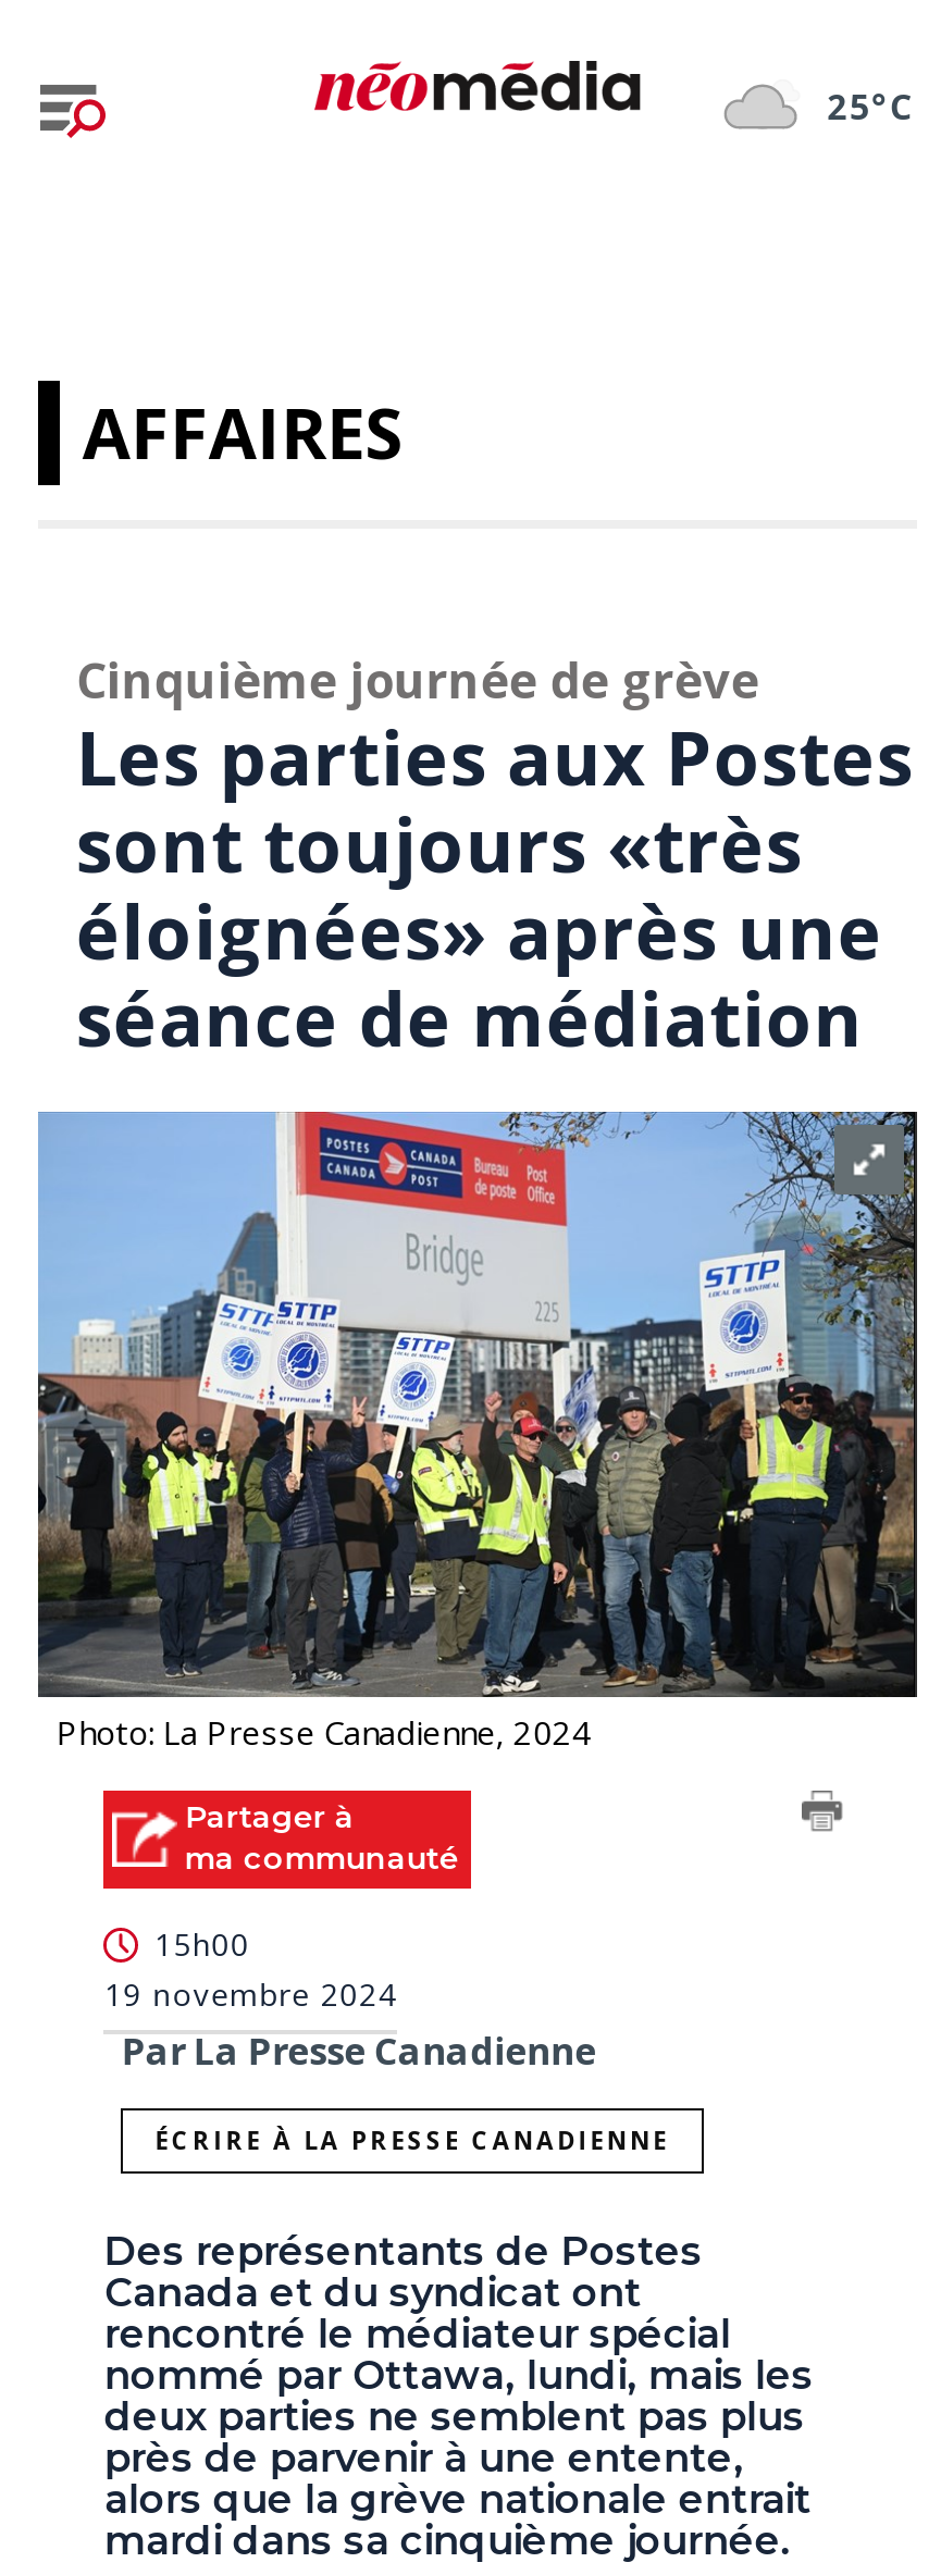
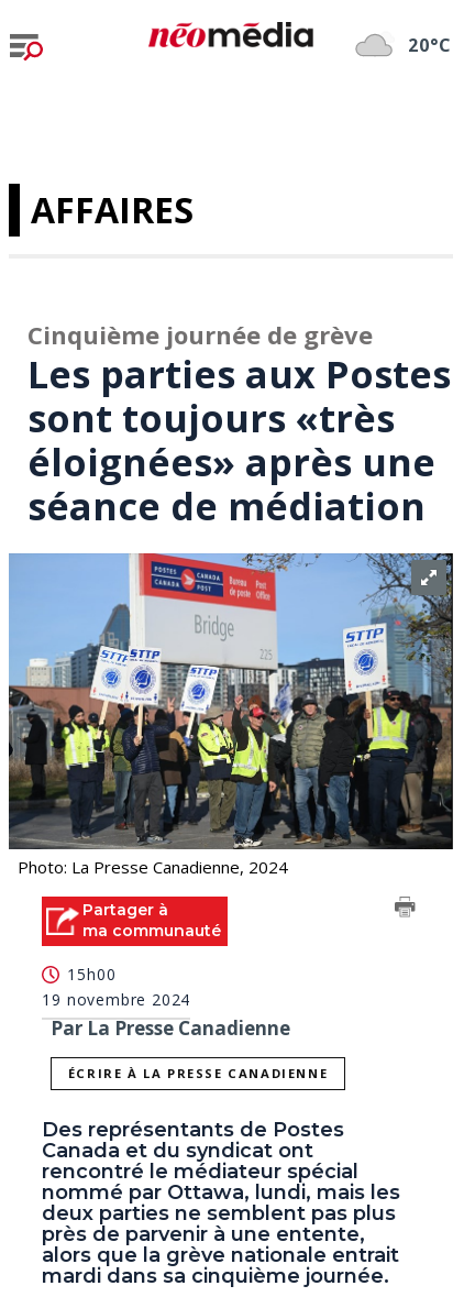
[827,82,916,129] 25°C -> [408,32,453,57] 20°C

